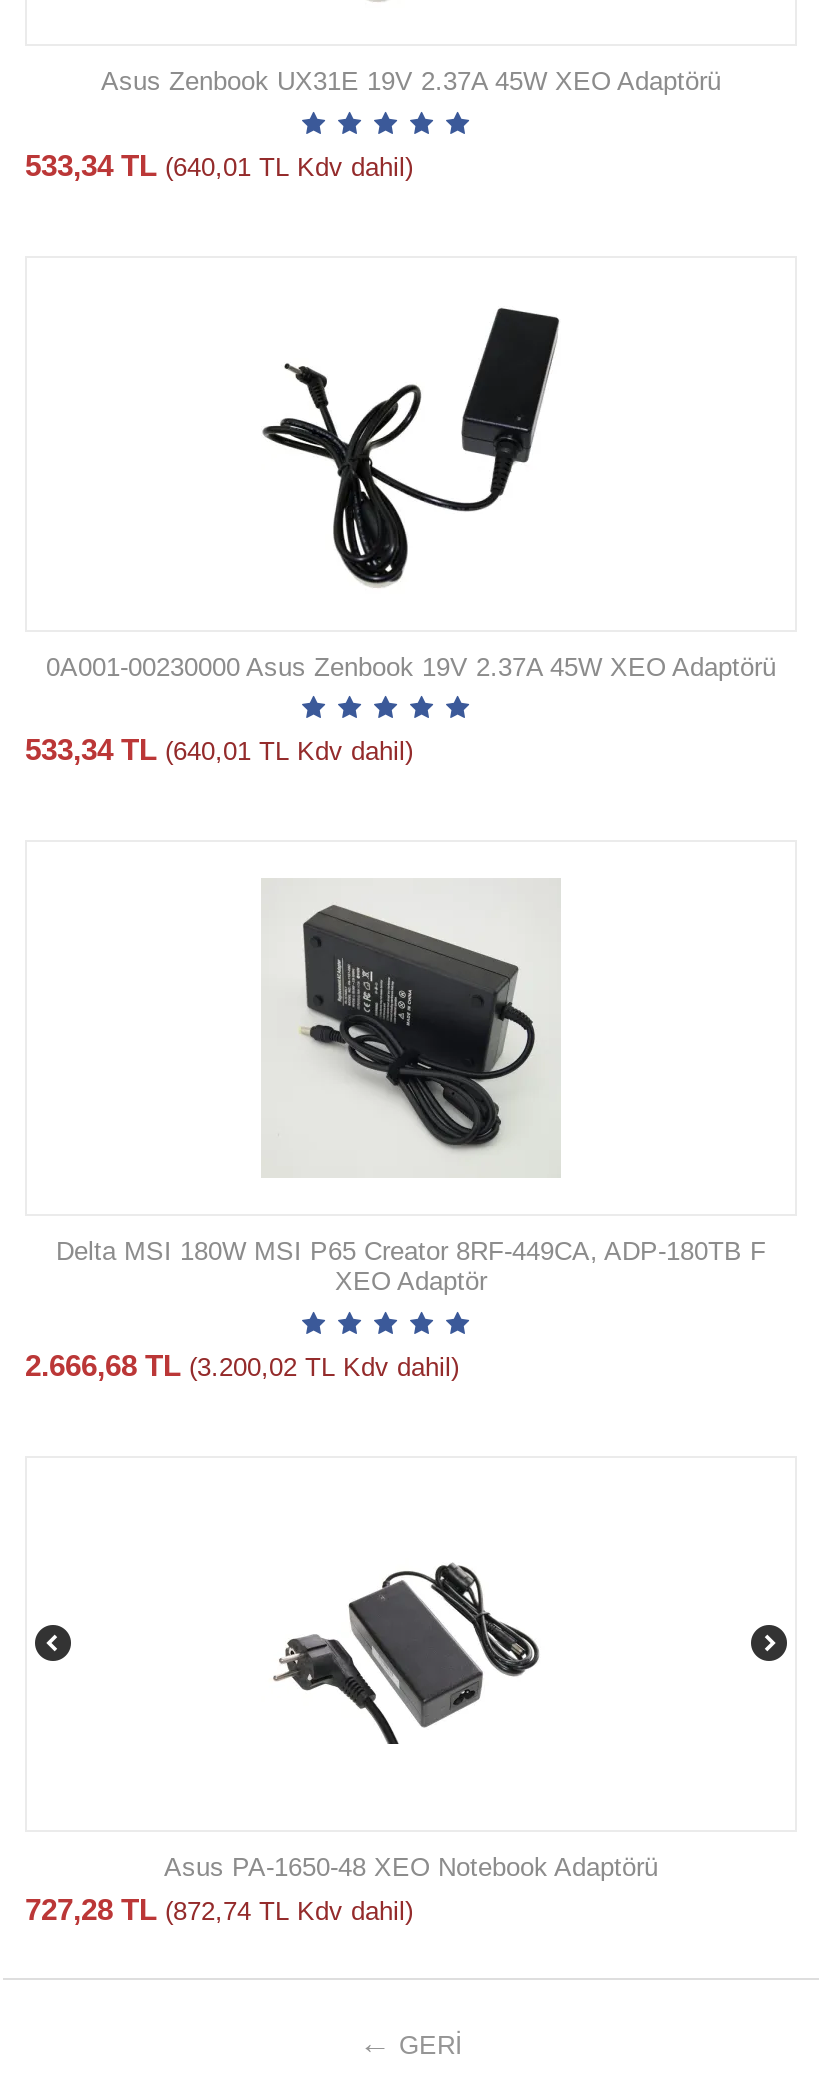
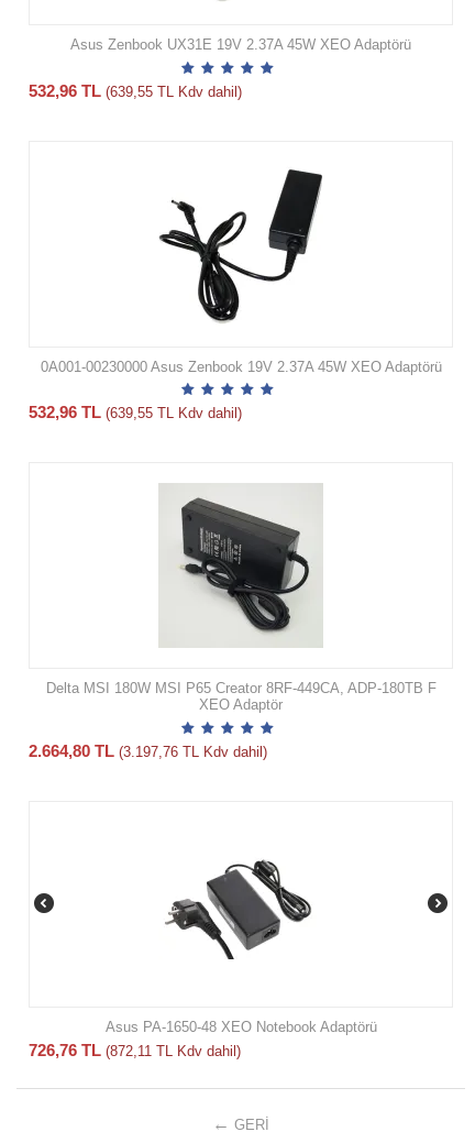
[25,147,413,181] 533,34 TL (640,01 TL Kdv dahil) -> [29,81,242,100] 532,96 TL (639,55 TL Kdv dahil)
[25,733,413,767] 533,34 TL (640,01 TL Kdv dahil) -> [29,403,242,422] 532,96 TL (639,55 TL Kdv dahil)
[25,1348,459,1382] 2.666,68 TL (3.200,02 TL Kdv dahil) -> [29,741,267,760] 2.664,80 TL (3.197,76 TL Kdv dahil)
[25,1892,413,1926] 727,28 TL (872,74 TL Kdv dahil) -> [29,1040,241,1059] 726,76 TL (872,11 TL Kdv dahil)

